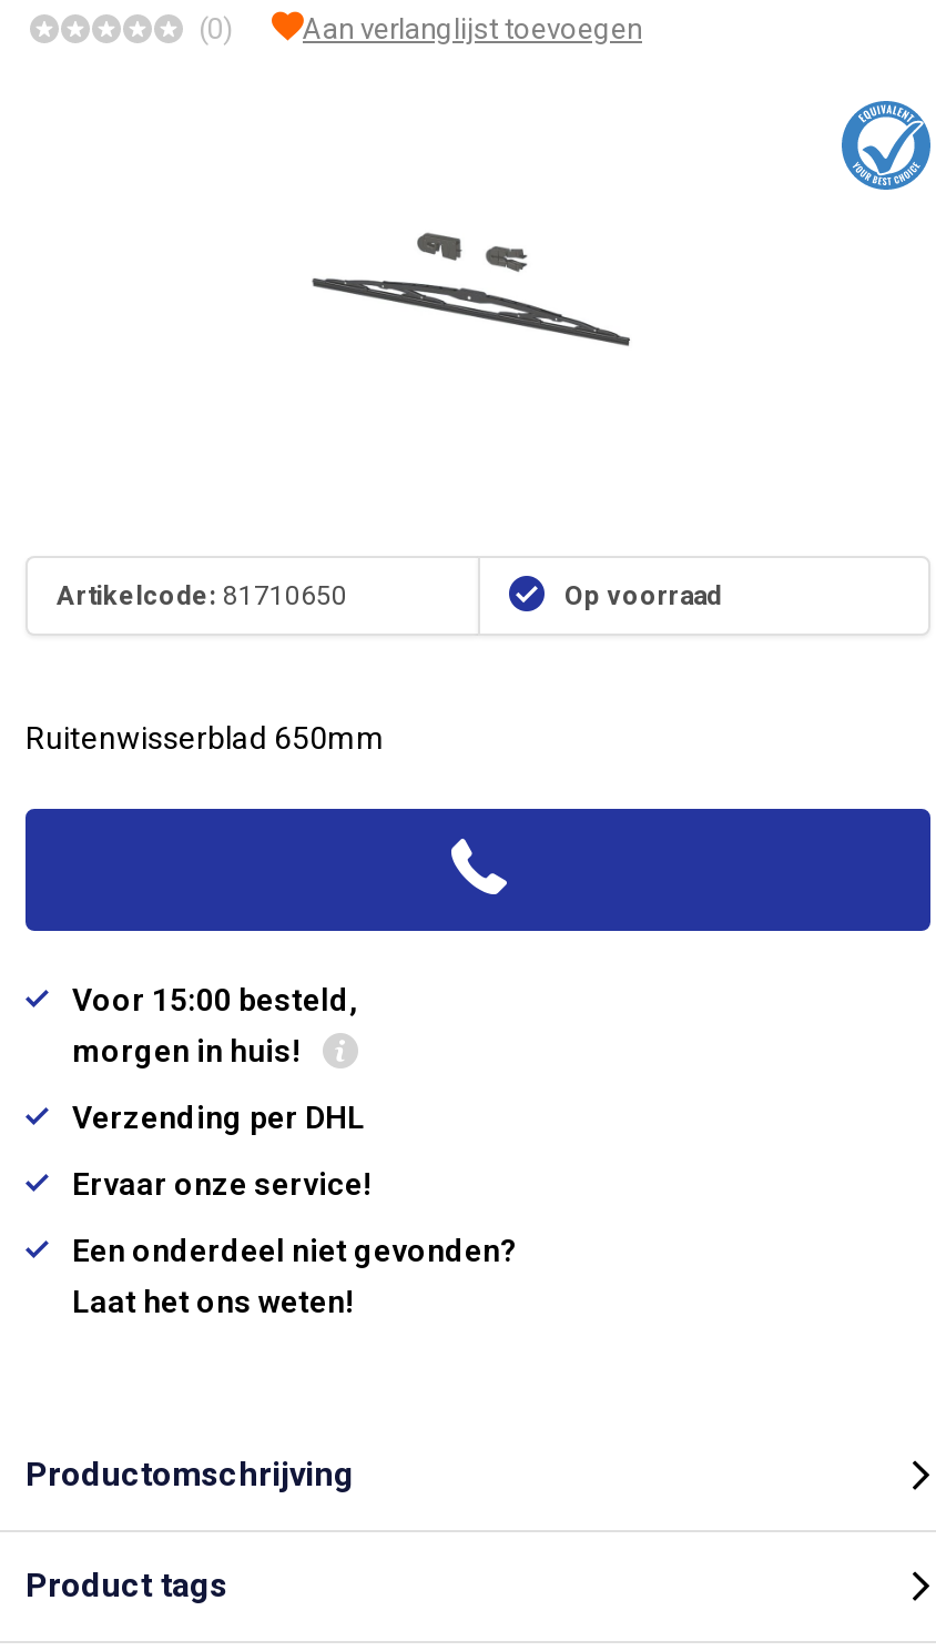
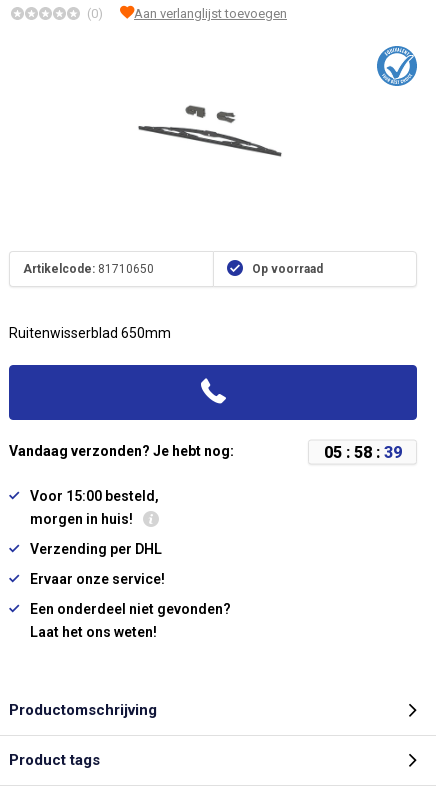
none -> [9,442,401,461] Vandaag verzonden? Je hebt nog: | 05: 58: 39

